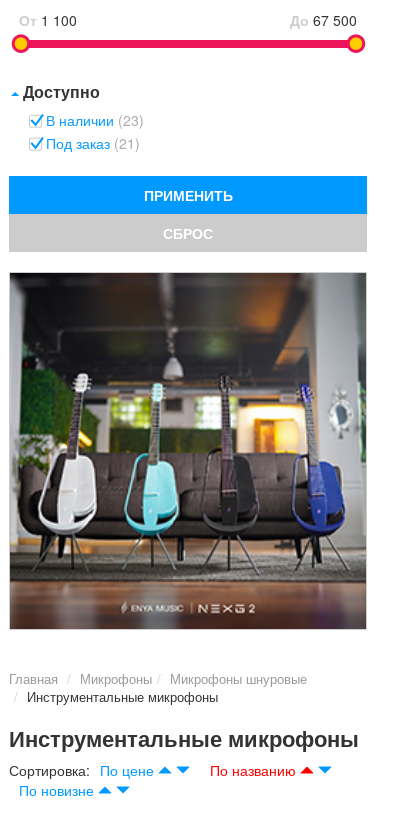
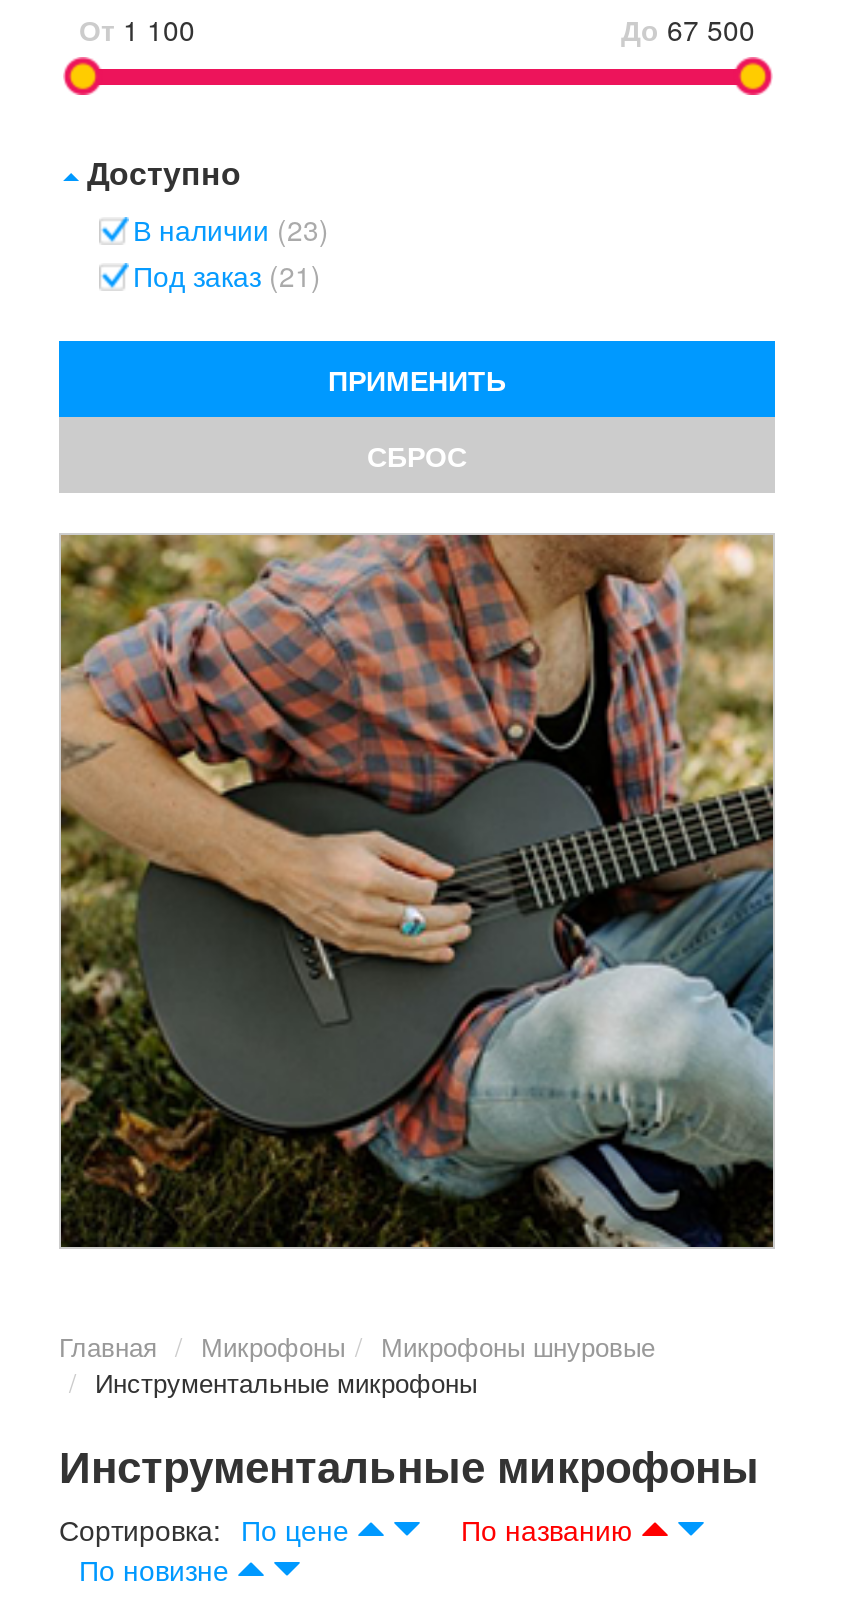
[9,272,367,629] [image] -> [59,533,775,1249] [image]

